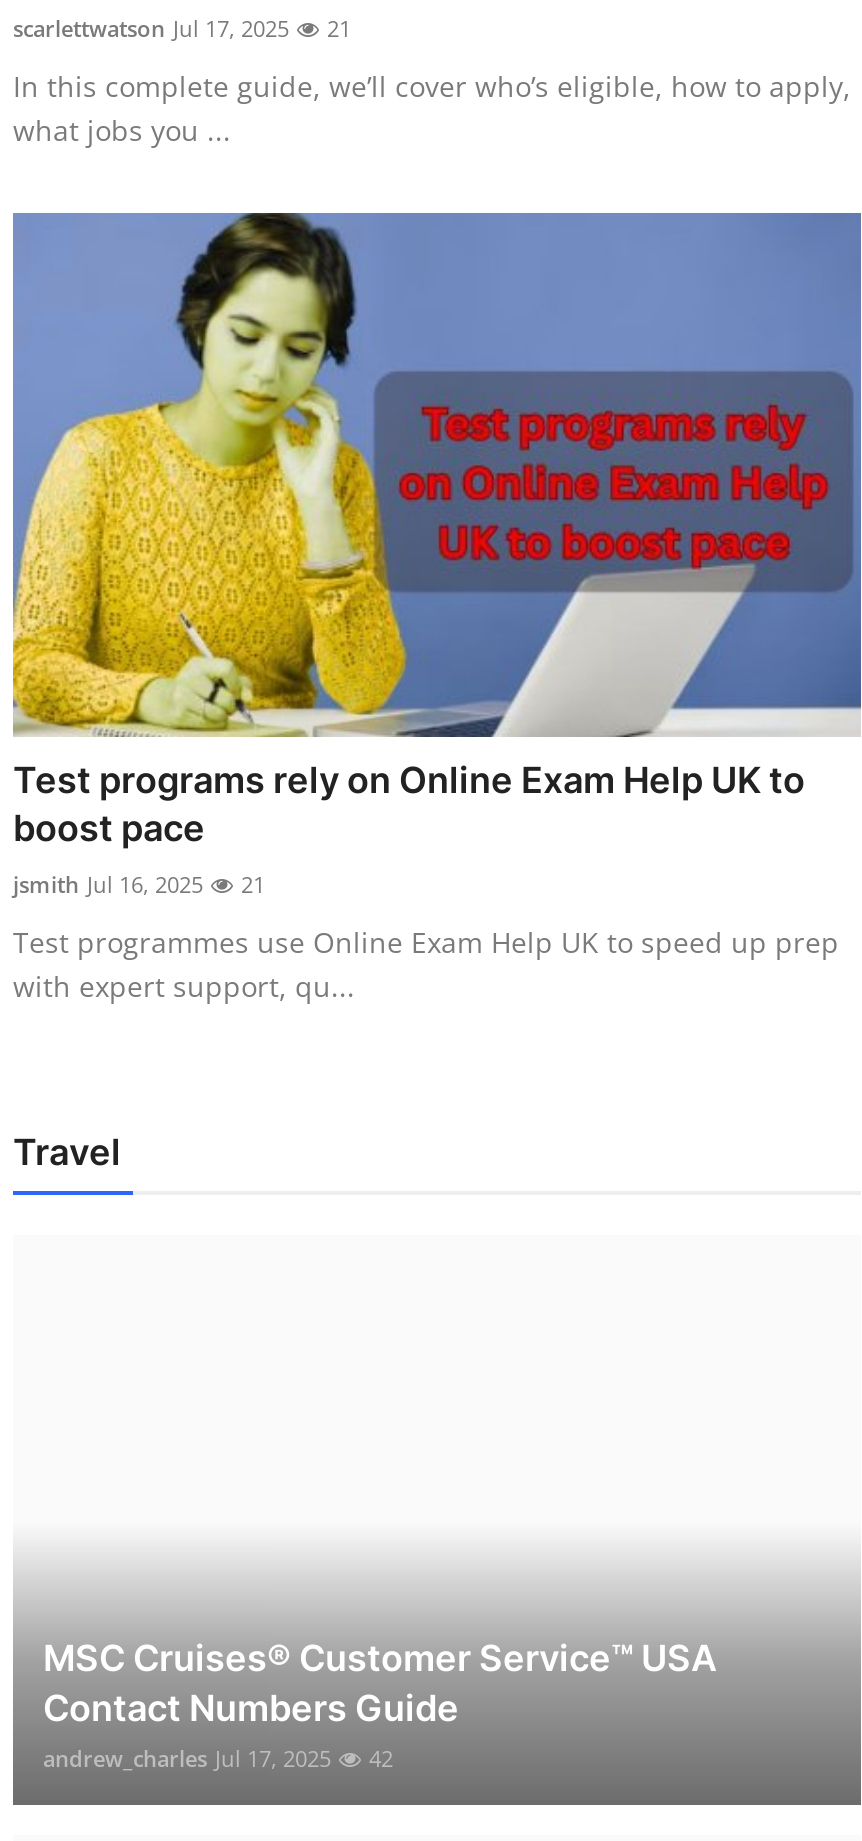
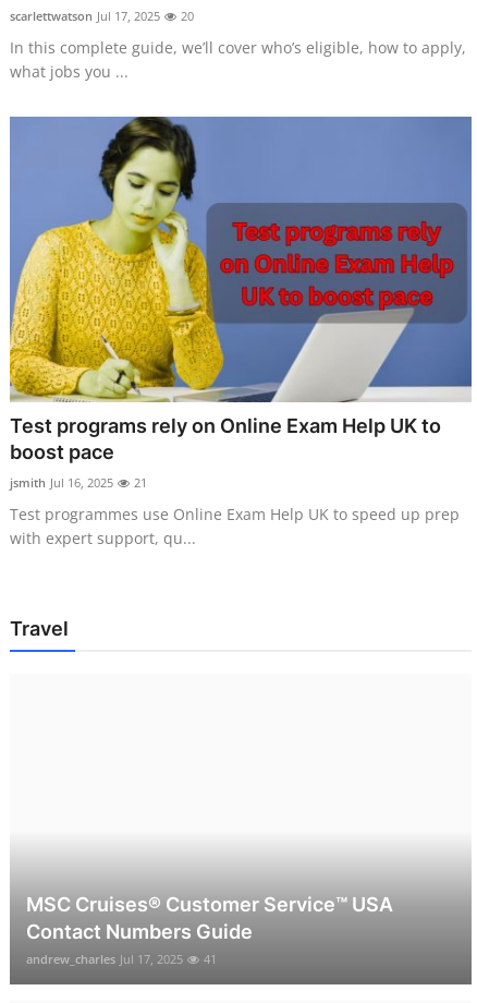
[13,13,351,43] scarlettwatson Jul 17, 2025 21 -> [10,7,194,24] scarlettwatson Jul 17, 2025 20
[43,1744,393,1774] andrew_charles Jul 17, 2025 42 -> [26,951,217,967] andrew_charles Jul 17, 2025 41

